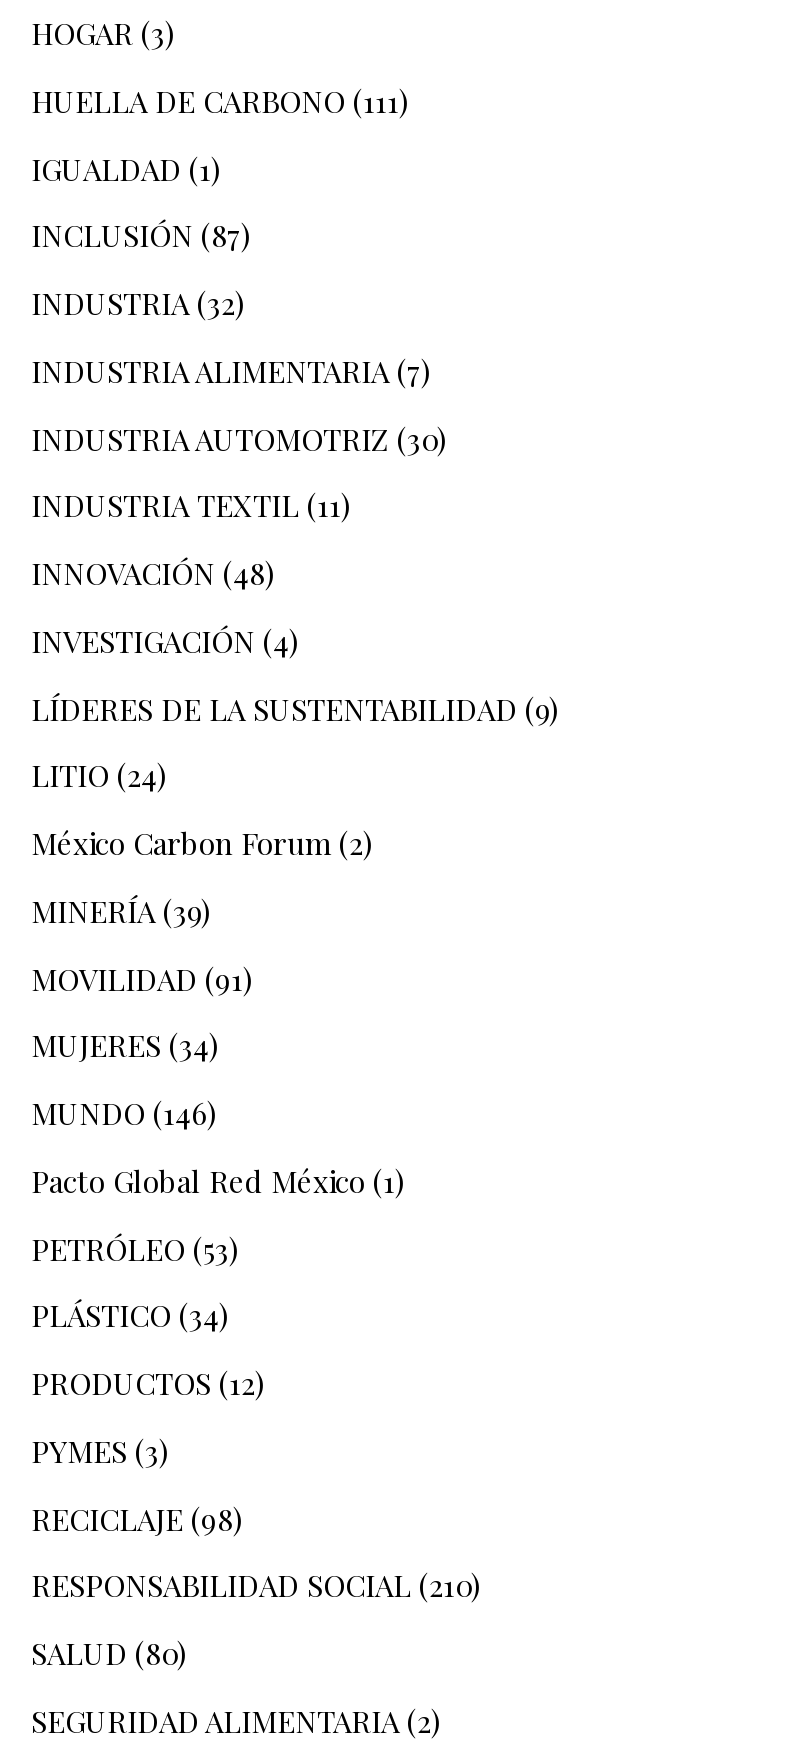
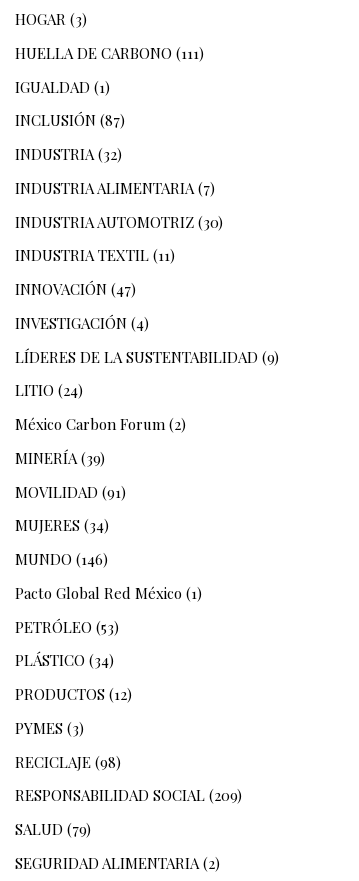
[31,553,275,593] INNOVACIÓN (48) -> [15,279,136,299] INNOVACIÓN (47)
[31,1566,481,1606] RESPONSABILIDAD SOCIAL (210) -> [15,785,242,805] RESPONSABILIDAD SOCIAL (209)
[31,1633,187,1673] SALUD (80) -> [15,819,91,839] SALUD (79)

